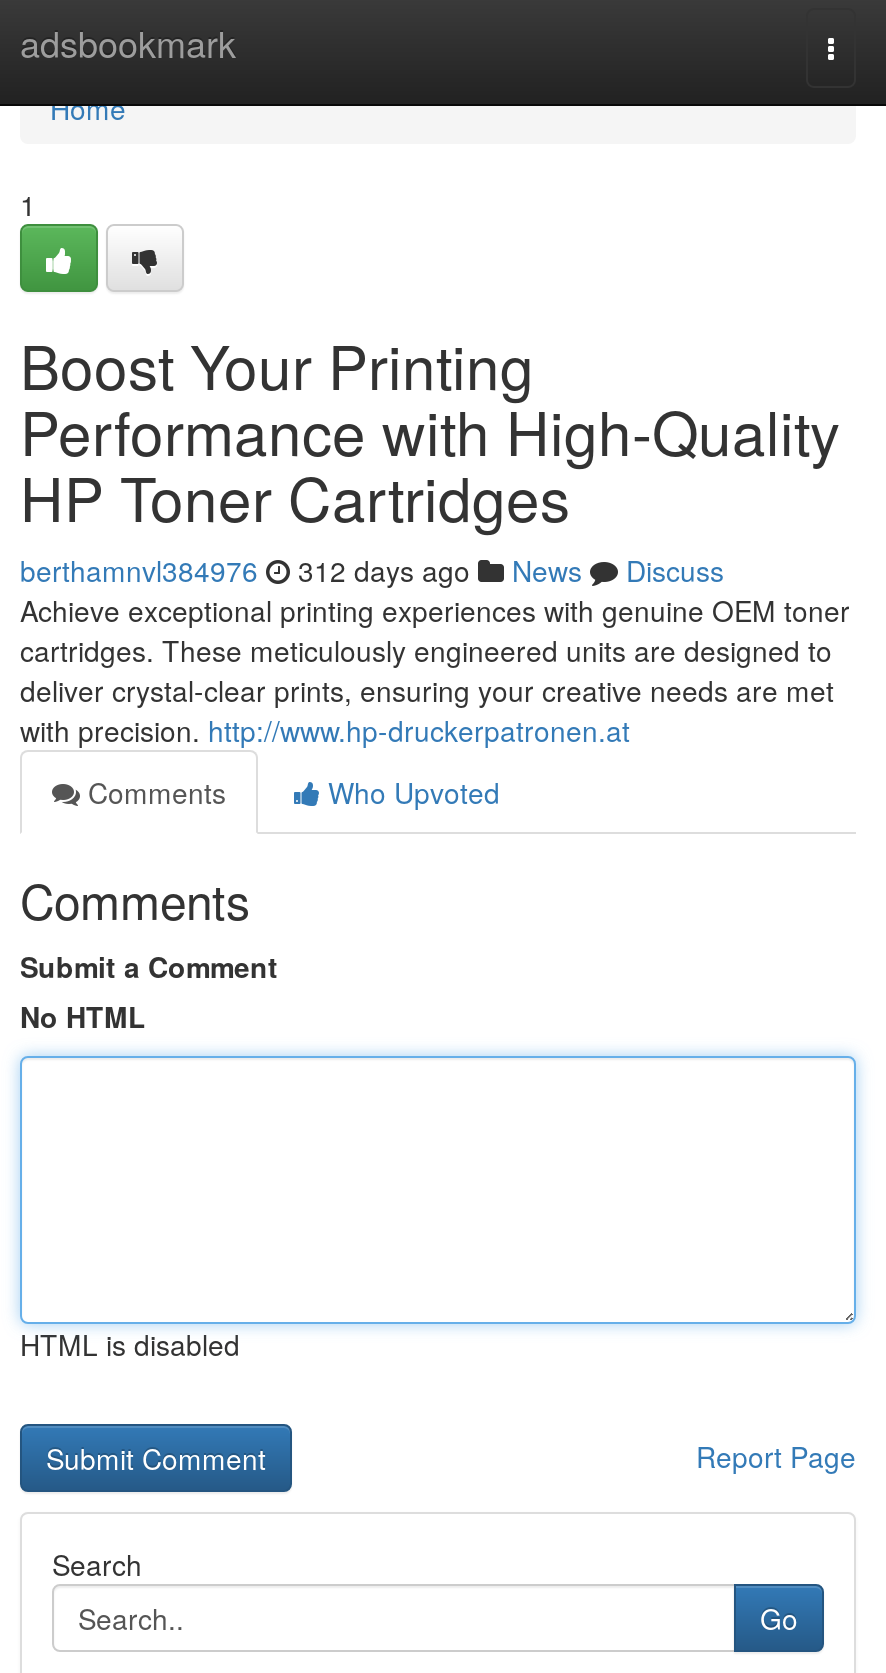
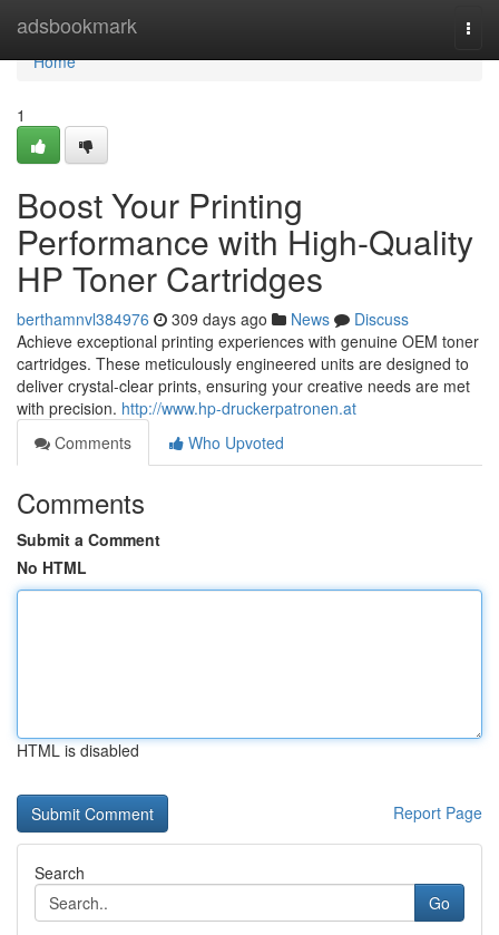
[20,550,724,590] berthamnvl384976 312 days ago News Discuss -> [17,308,409,330] berthamnvl384976 309 days ago News Discuss

